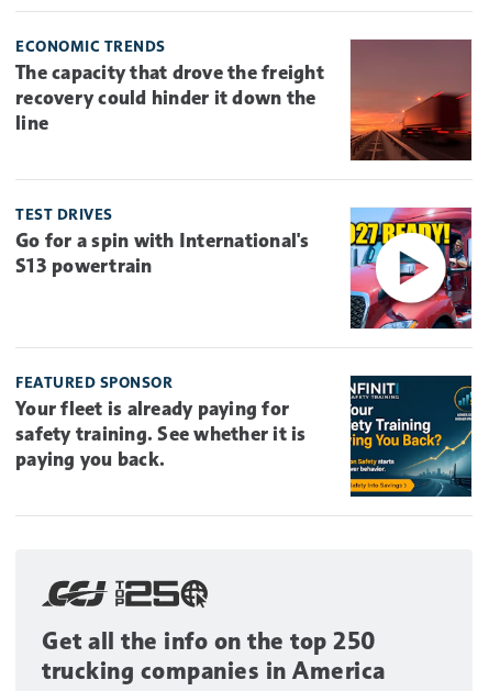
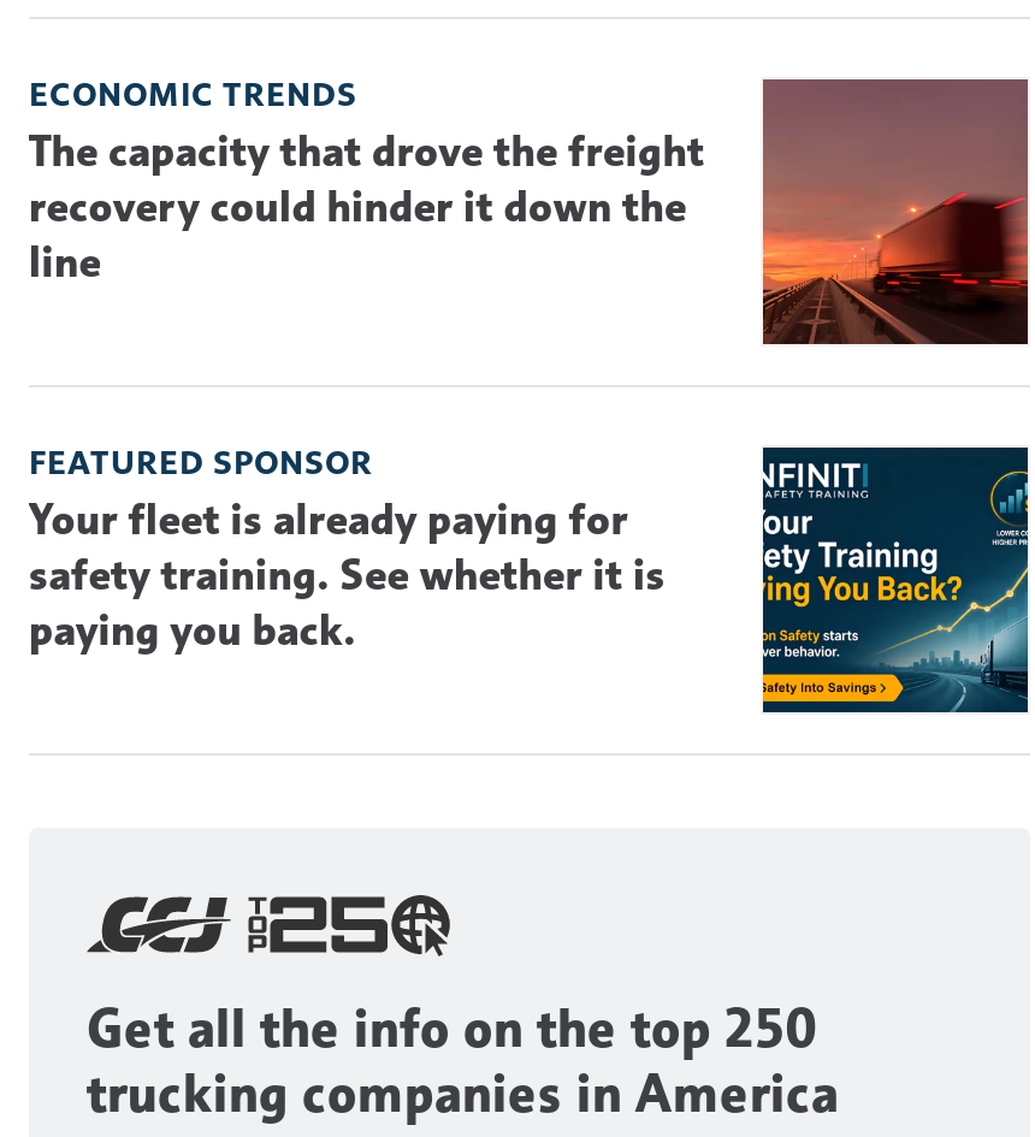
[15,205,473,330] [image] | TEST DRIVES | Go for a spin with International's | S13 powertrain -> none

